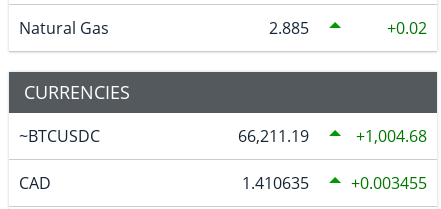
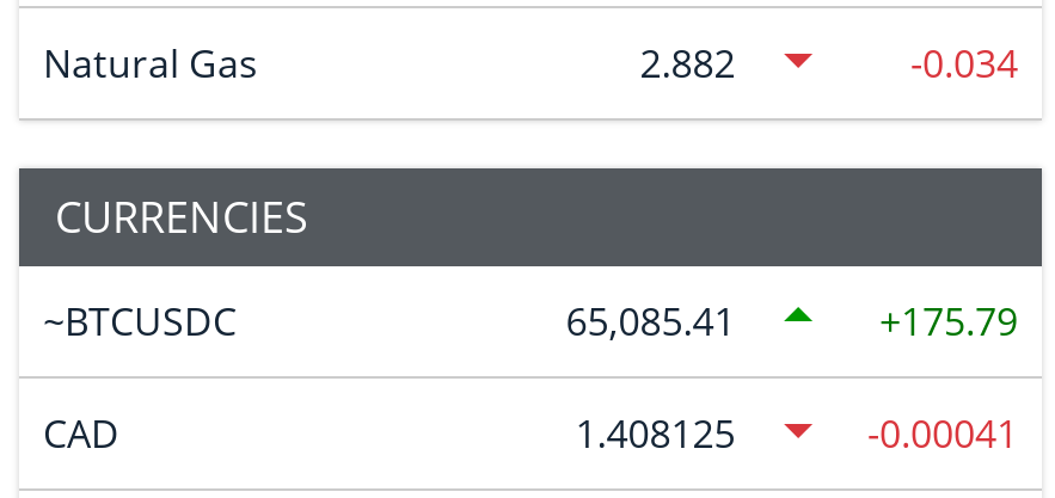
[269,17,309,39] 2.885 -> [640,37,736,90] 2.882
[396,17,427,39] 0.02 -> [910,37,1018,90] -0.034
[238,125,309,147] 66,211.19 -> [566,295,736,348] 65,085.41
[365,125,427,147] 1,004.68 -> [901,295,1018,348] 175.79
[242,172,309,194] 1.410635 -> [575,407,736,460] 1.408125
[360,172,427,194] 0.003455 -> [867,407,1018,460] -0.00041

